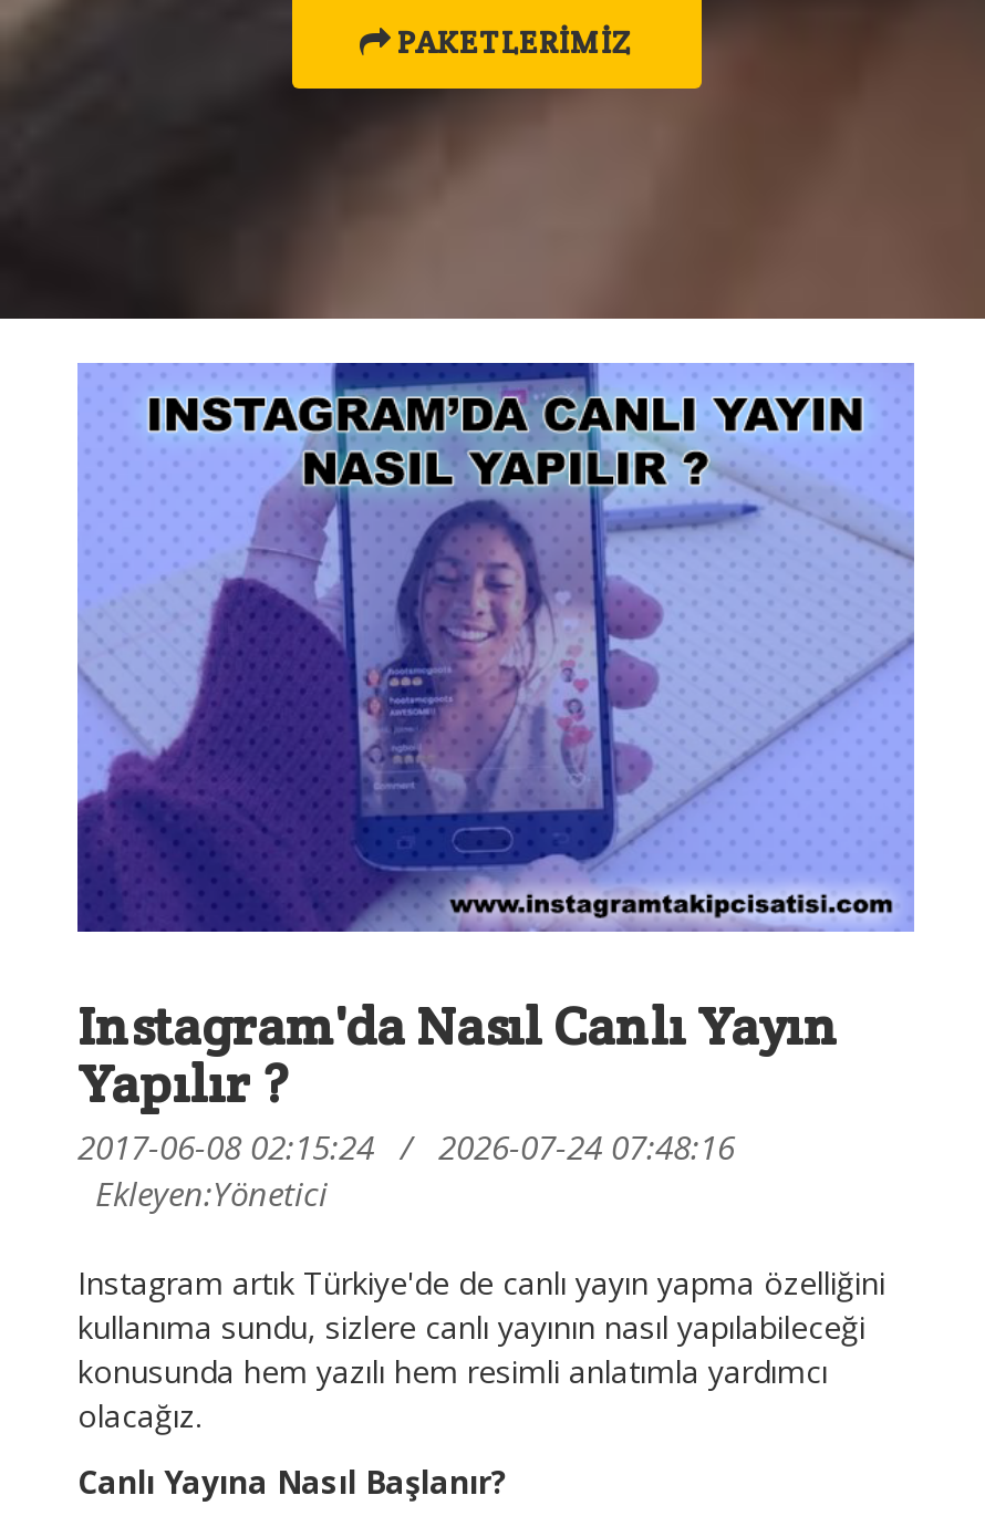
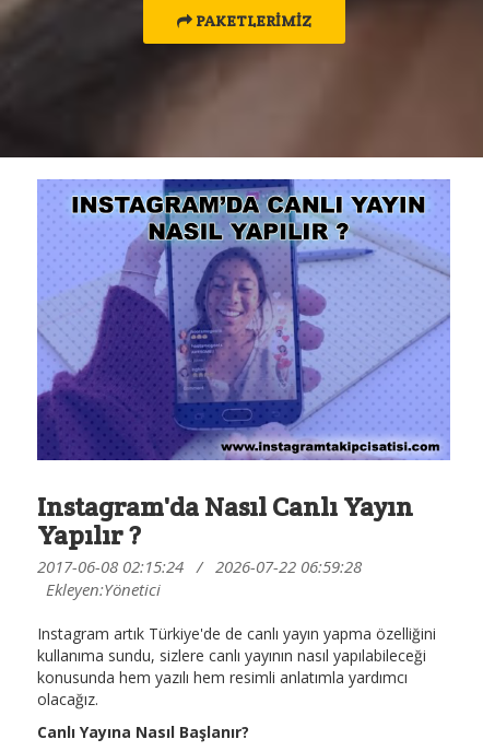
[77,1125,735,1169] 2017-06-08 02:15:24 / 2026-07-24 07:48:16 -> [37,556,362,578] 2017-06-08 02:15:24 / 2026-07-22 06:59:28

